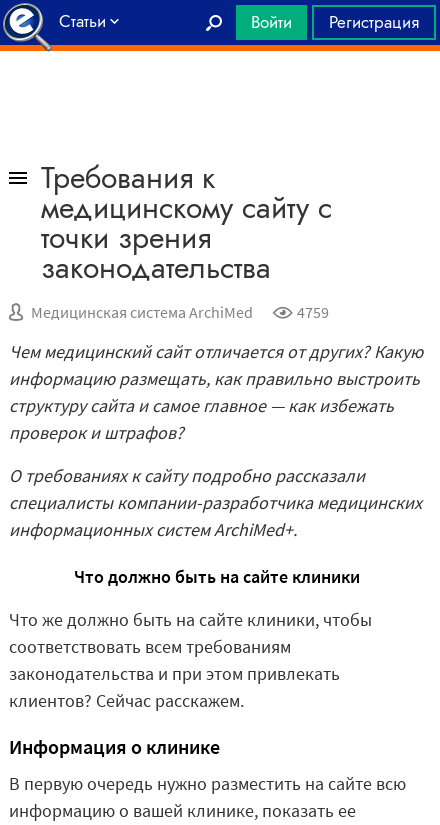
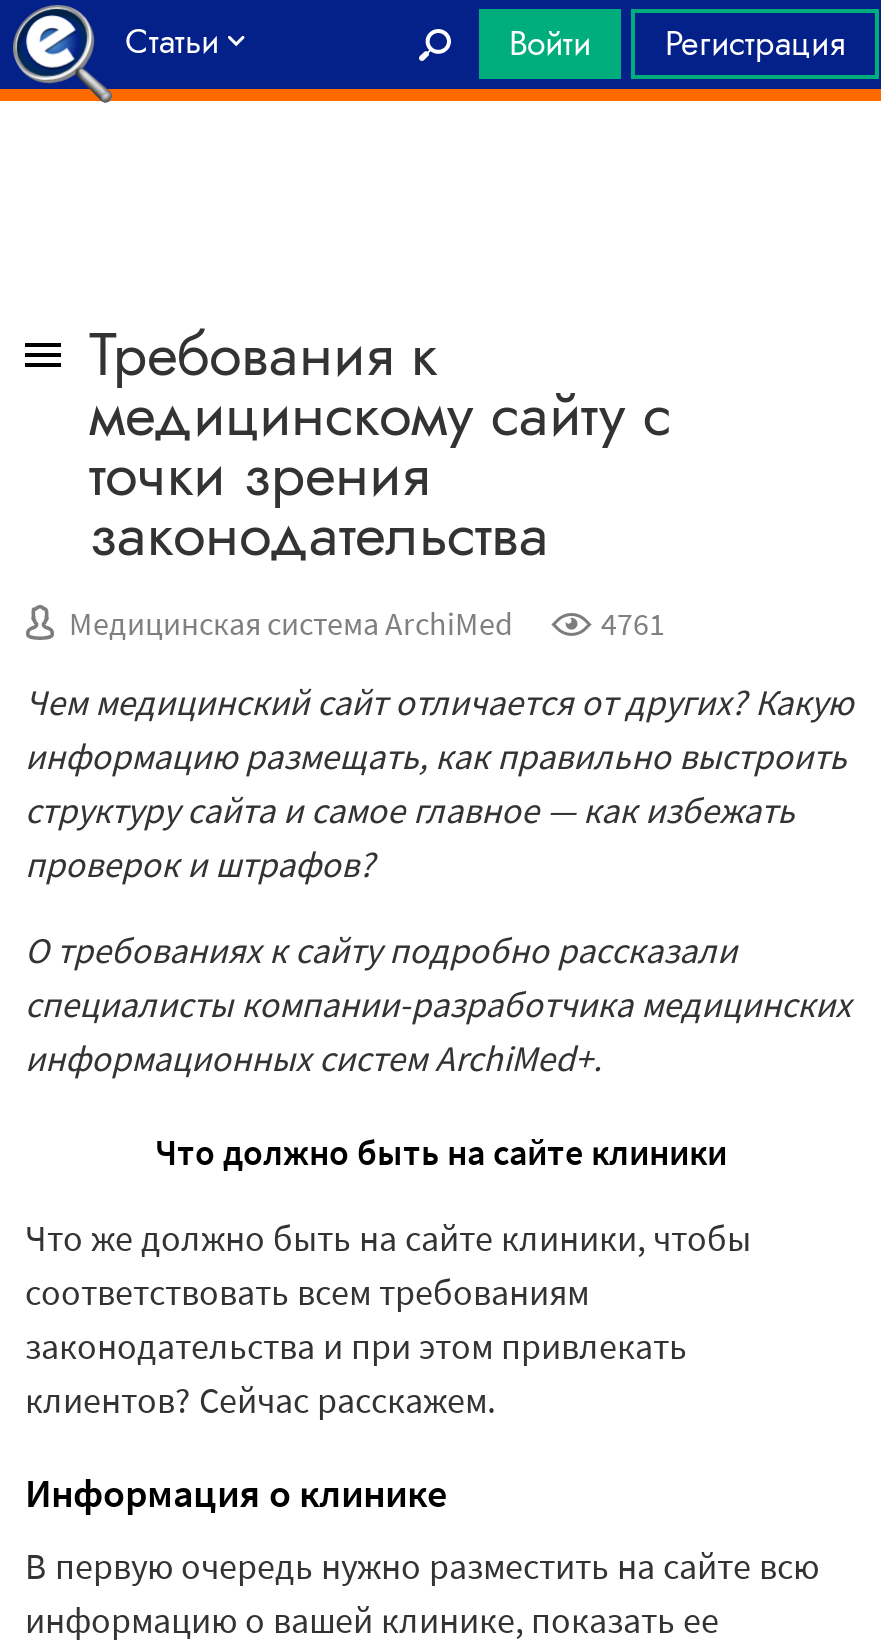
[297,302,329,322] 4759 -> [601,603,665,643] 4761

